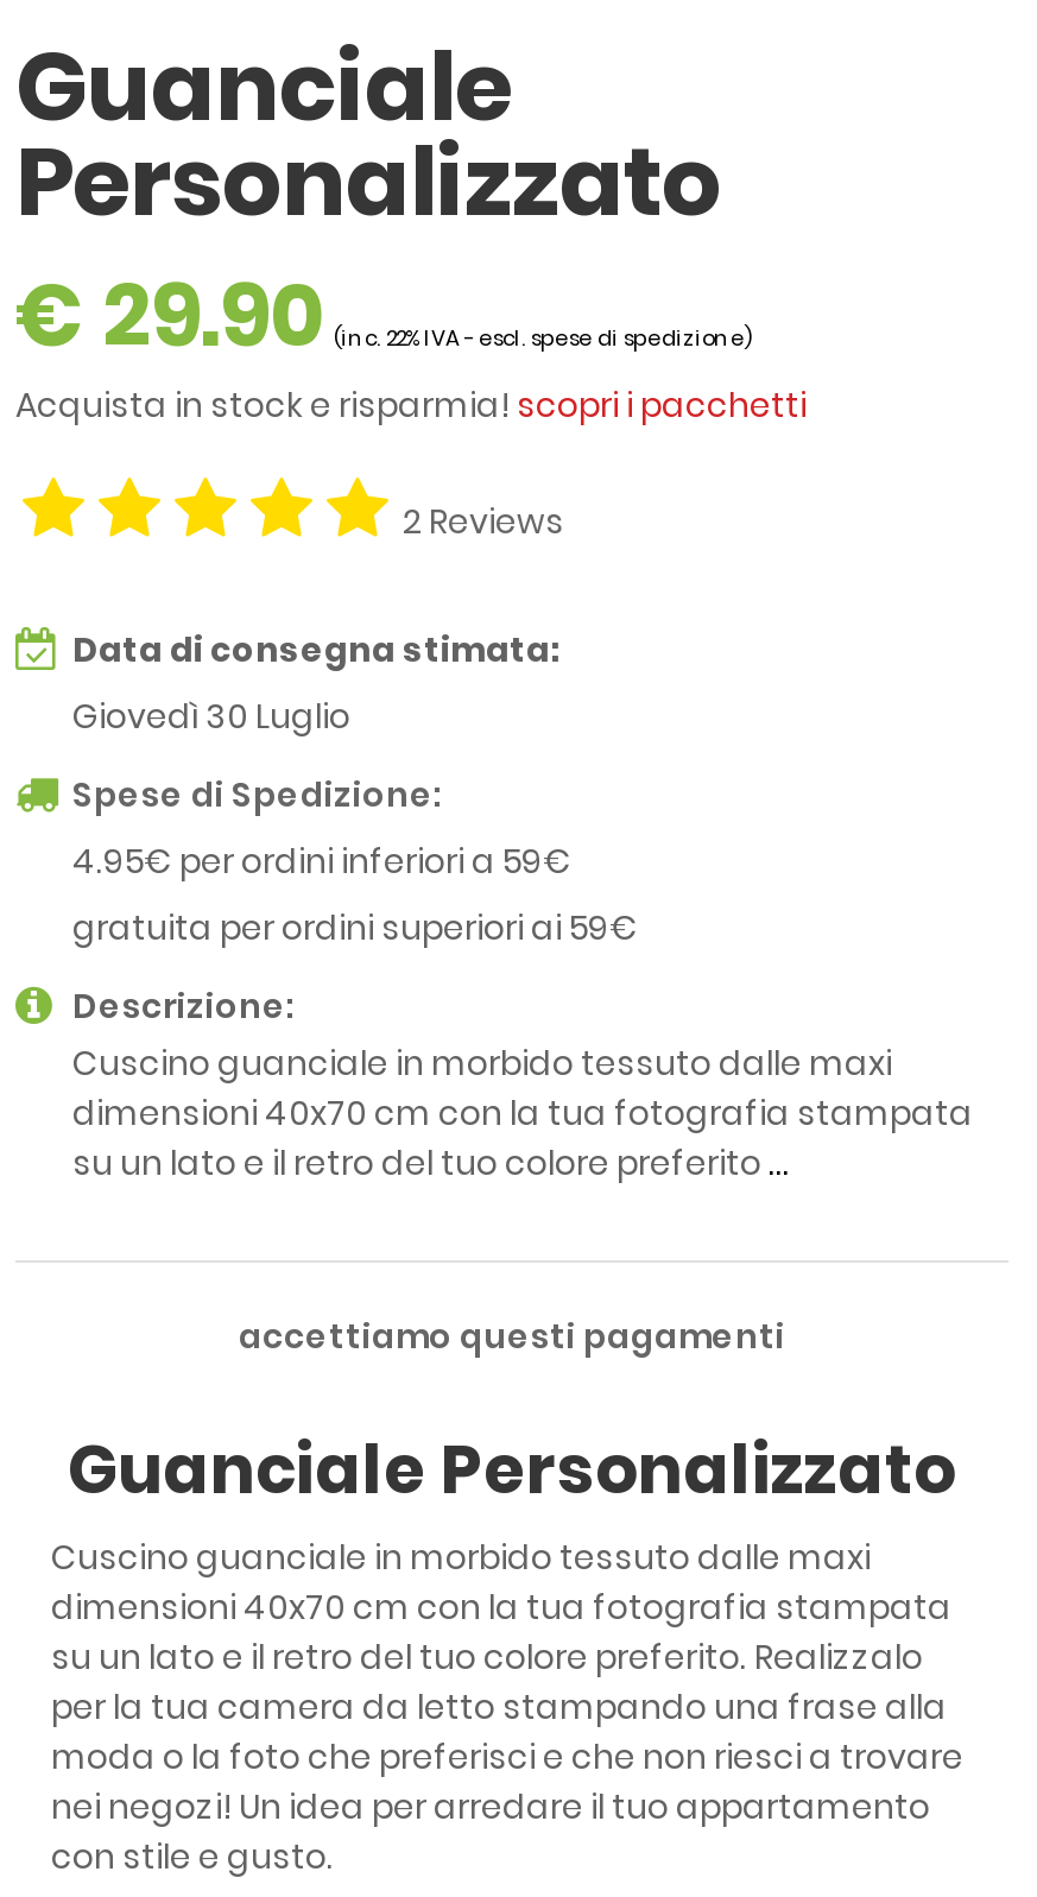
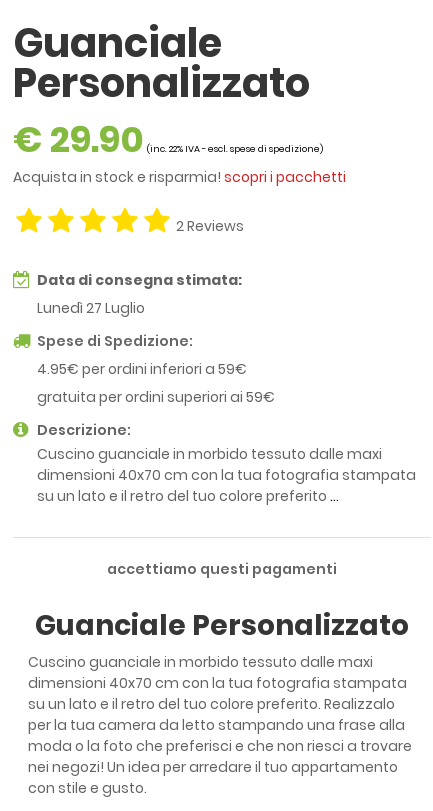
[72,693,350,740] Giovedì 30 Luglio -> [37,298,145,318] Lunedì 27 Luglio

